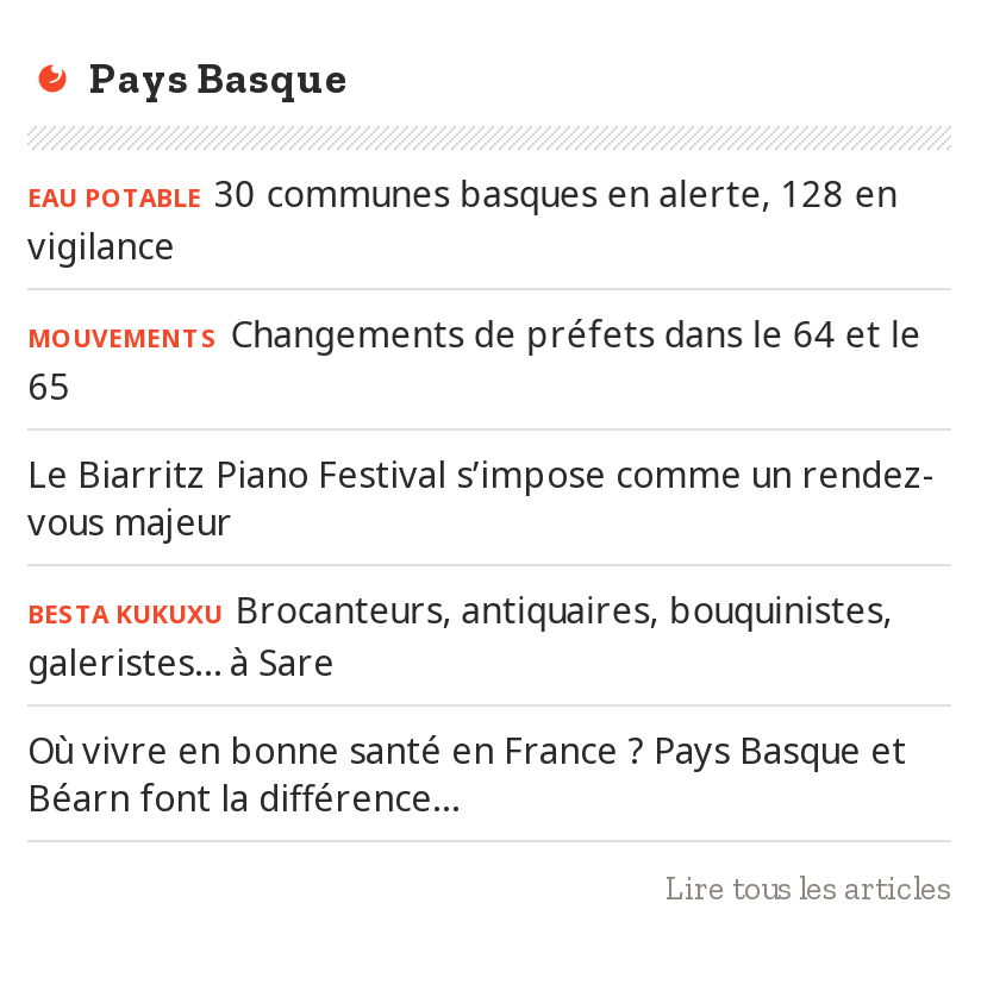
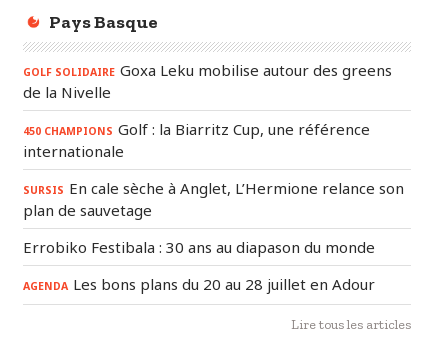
[27,170,897,270] EAU POTABLE 30 communes basques en alerte, 128 en | vigilance -> [23,60,392,102] GOLF SOLIDAIRE Goxa Leku mobilise autour des greens | de la Nivelle
[27,311,921,410] MOUVEMENTS Changements de préfets dans le 64 et le | 65 -> [23,119,370,161] 450 CHAMPIONS Golf : la Biarritz Cup, une référence | internationale
[27,451,937,546] Le Biarritz Piano Festival s’impose comme un rendez- | vous majeur -> [23,178,404,220] SURSIS En cale sèche à Anglet, L’Hermione relance son | plan de sauvetage
[27,587,892,686] BESTA KUKUXU Brocanteurs, antiquaires, bouquinistes, | galeristes… à Sare -> [23,237,375,257] Errobiko Festibala : 30 ans au diapason du monde
[27,727,906,822] Où vivre en bonne santé en France ? Pays Basque et | Béarn font la différence… -> [23,274,375,294] AGENDA Les bons plans du 20 au 28 juillet en Adour

